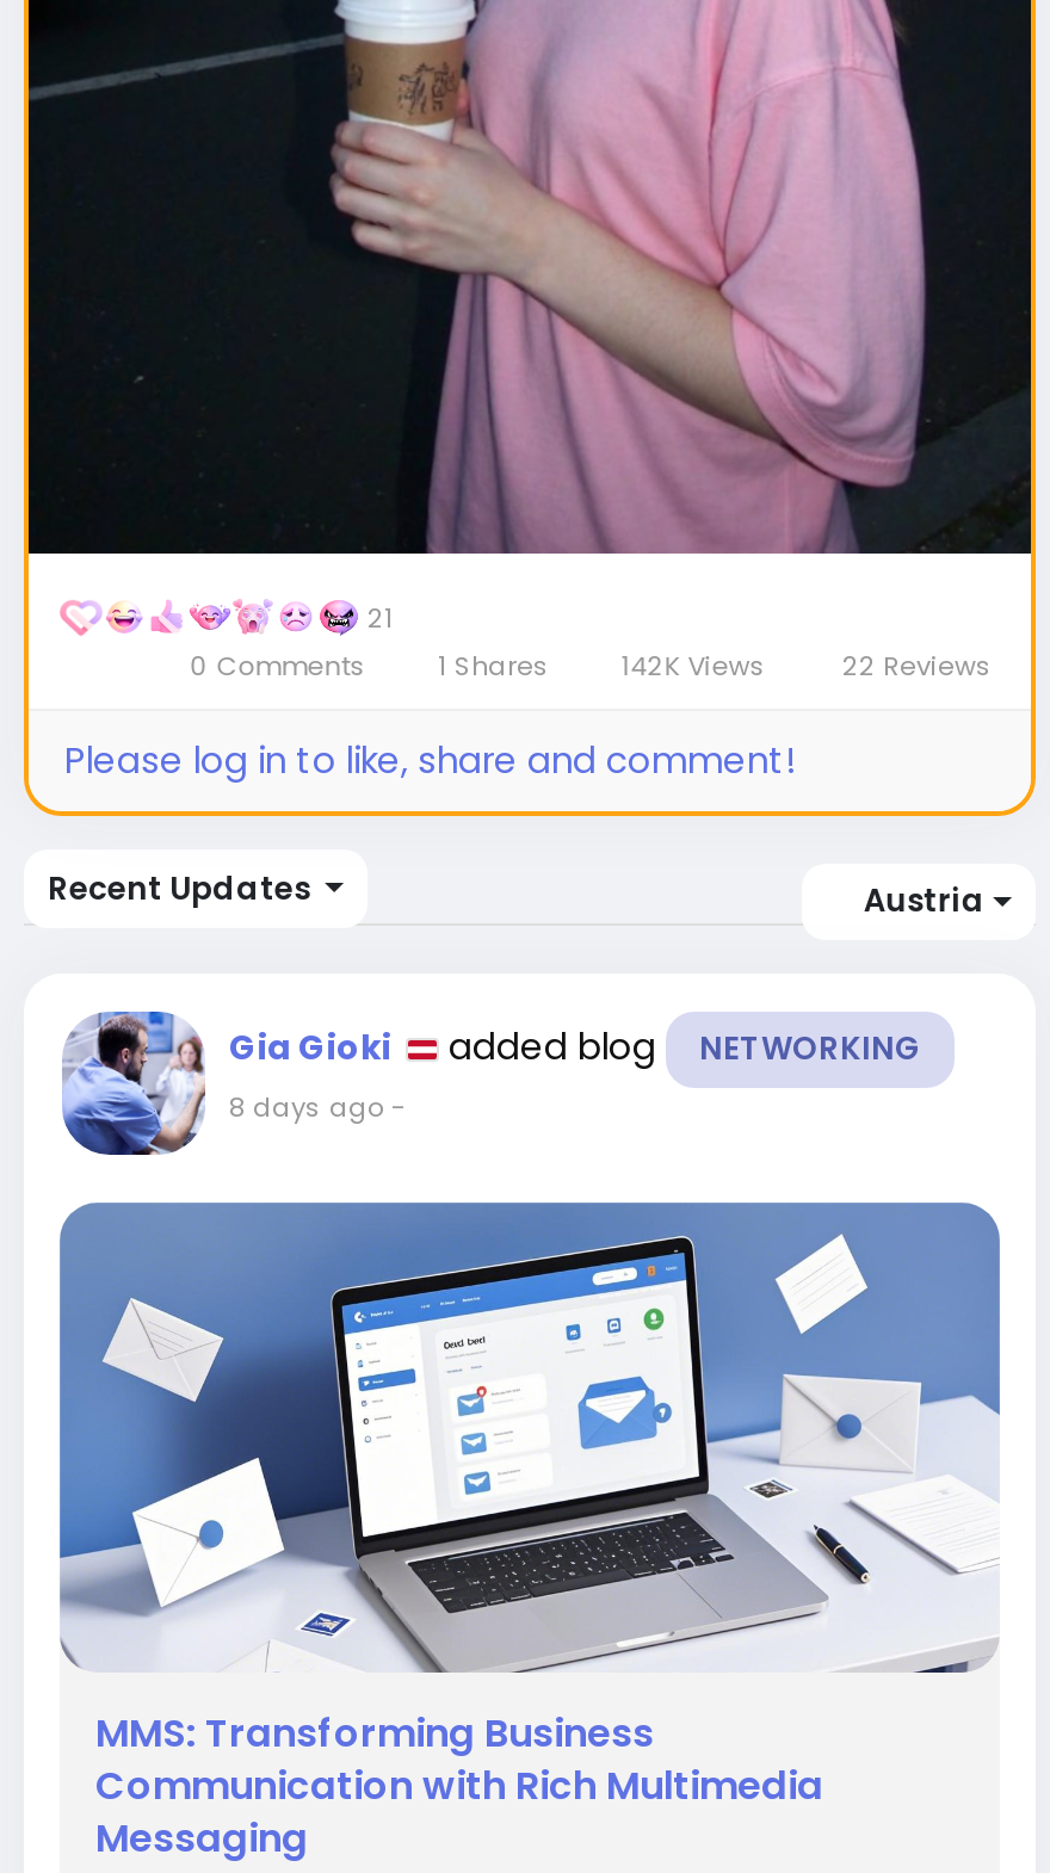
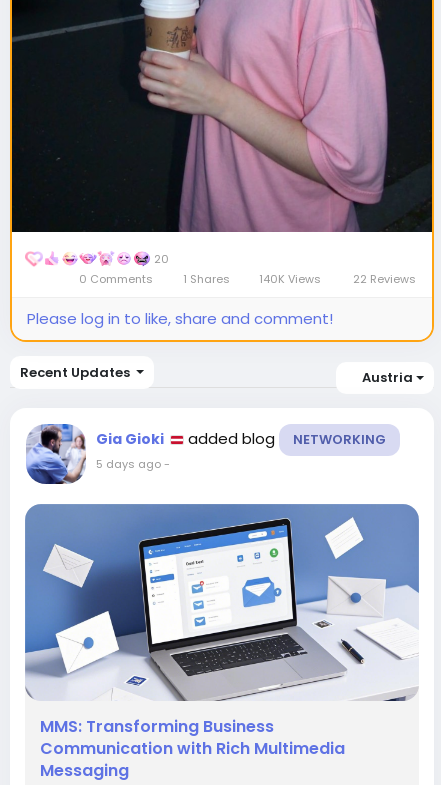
[367,598,394,637] 21 -> [154,251,169,267] 20
[183,646,993,684] 0 Comments 1 Shares 142K Views 22 Reviews -> [76,271,416,287] 0 Comments 1 Shares 140K Views 22 Reviews
[229,1088,413,1126] 8 days ago - -> [96,456,173,472] 5 days ago -

